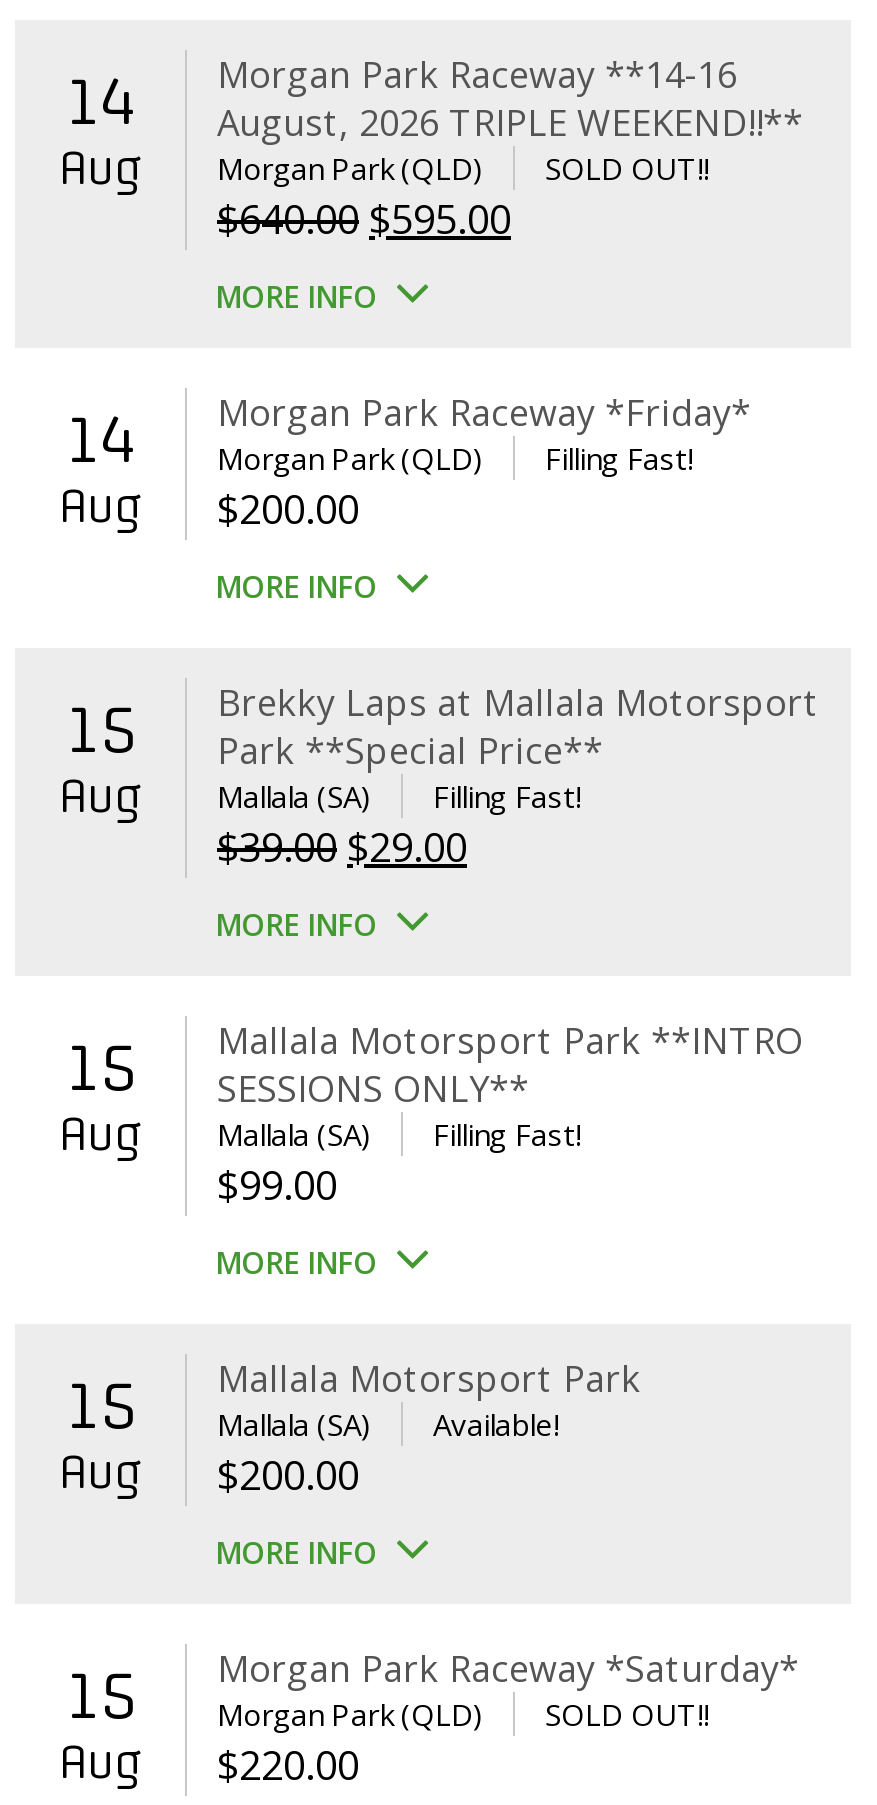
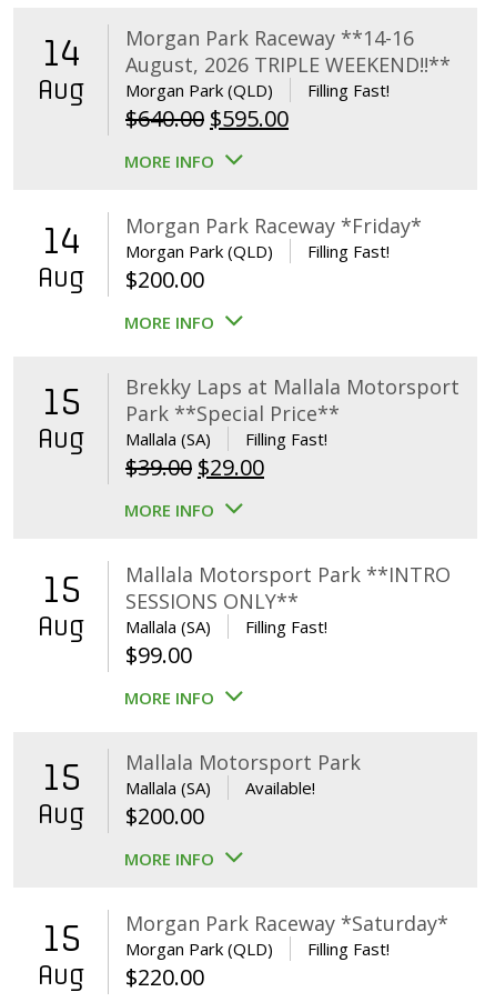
[545,148,709,188] SOLD OUT!! -> [307,79,390,101] Filling Fast!
[545,1694,709,1734] SOLD OUT!! -> [307,938,390,960] Filling Fast!

